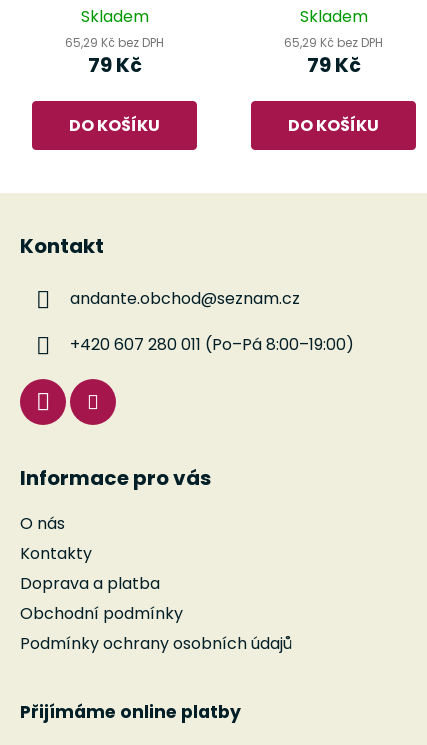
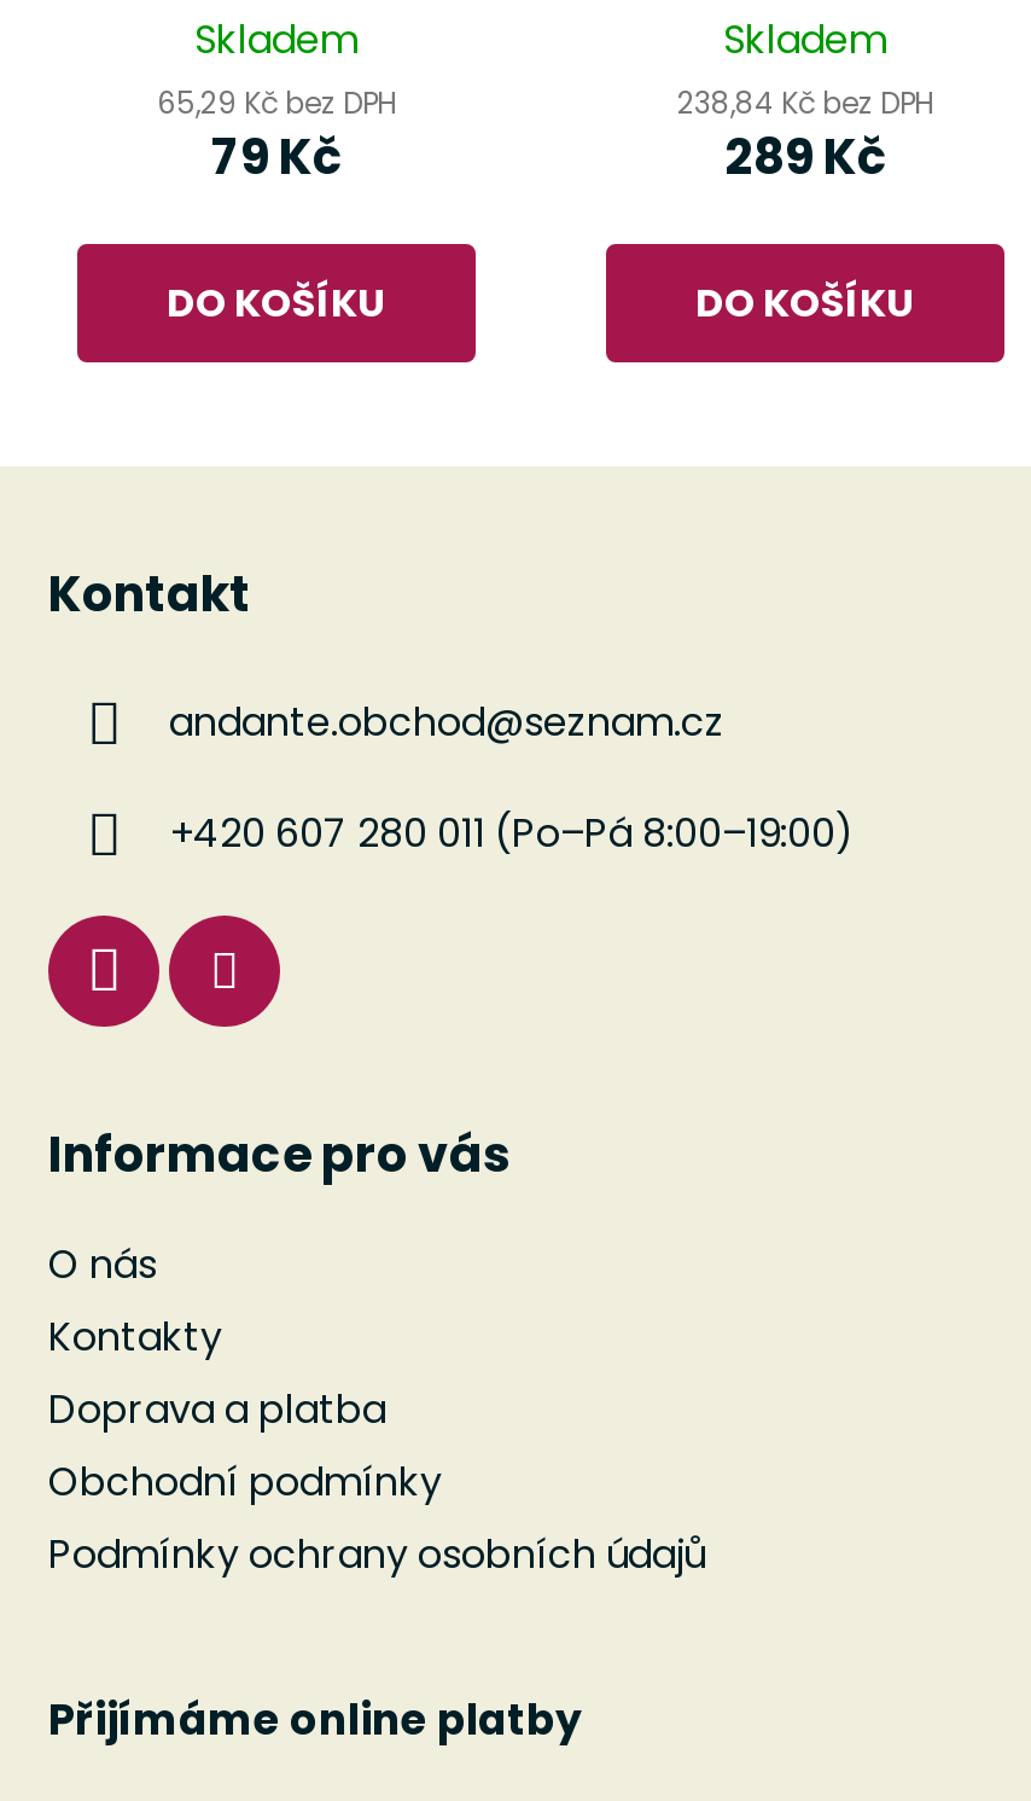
[284,33,383,50] 65,29 Kč bez DPH -> [677,81,933,122] 238,84 Kč bez DPH
[306,50,360,78] 79 Kč -> [724,122,886,190] 289 Kč

